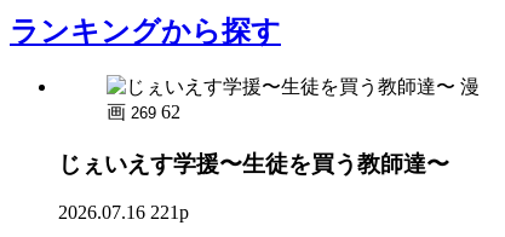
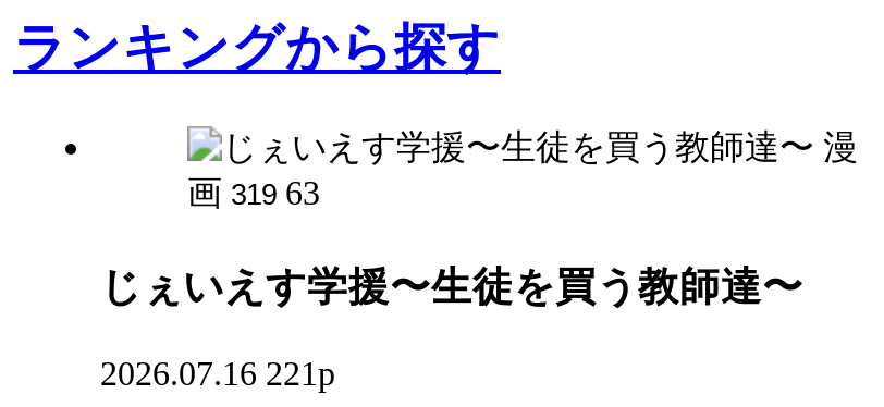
[107,102,180,122] 画 269 62 -> [187,174,320,211] 画 319 63

